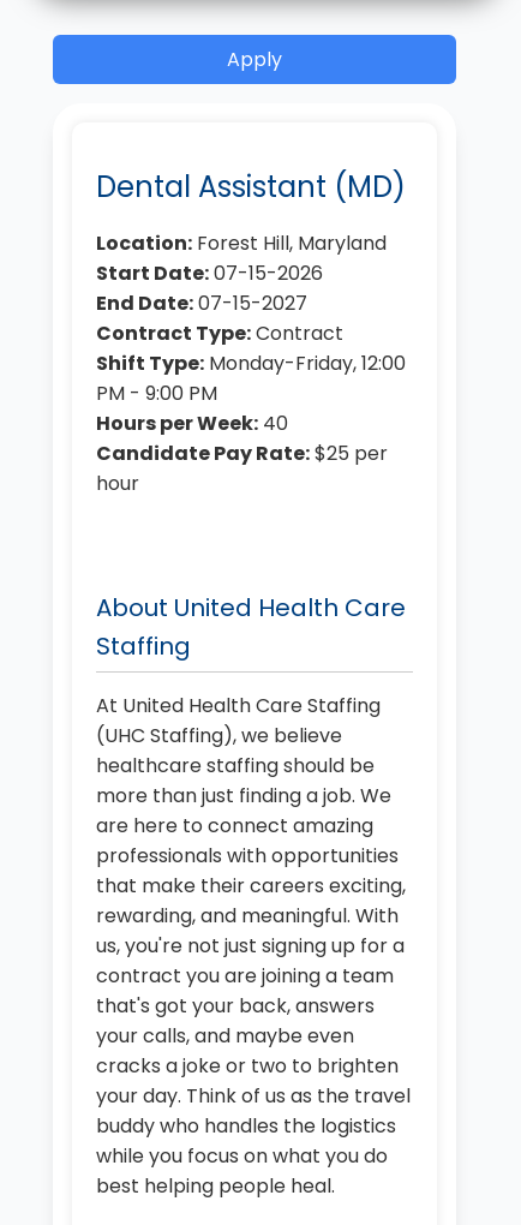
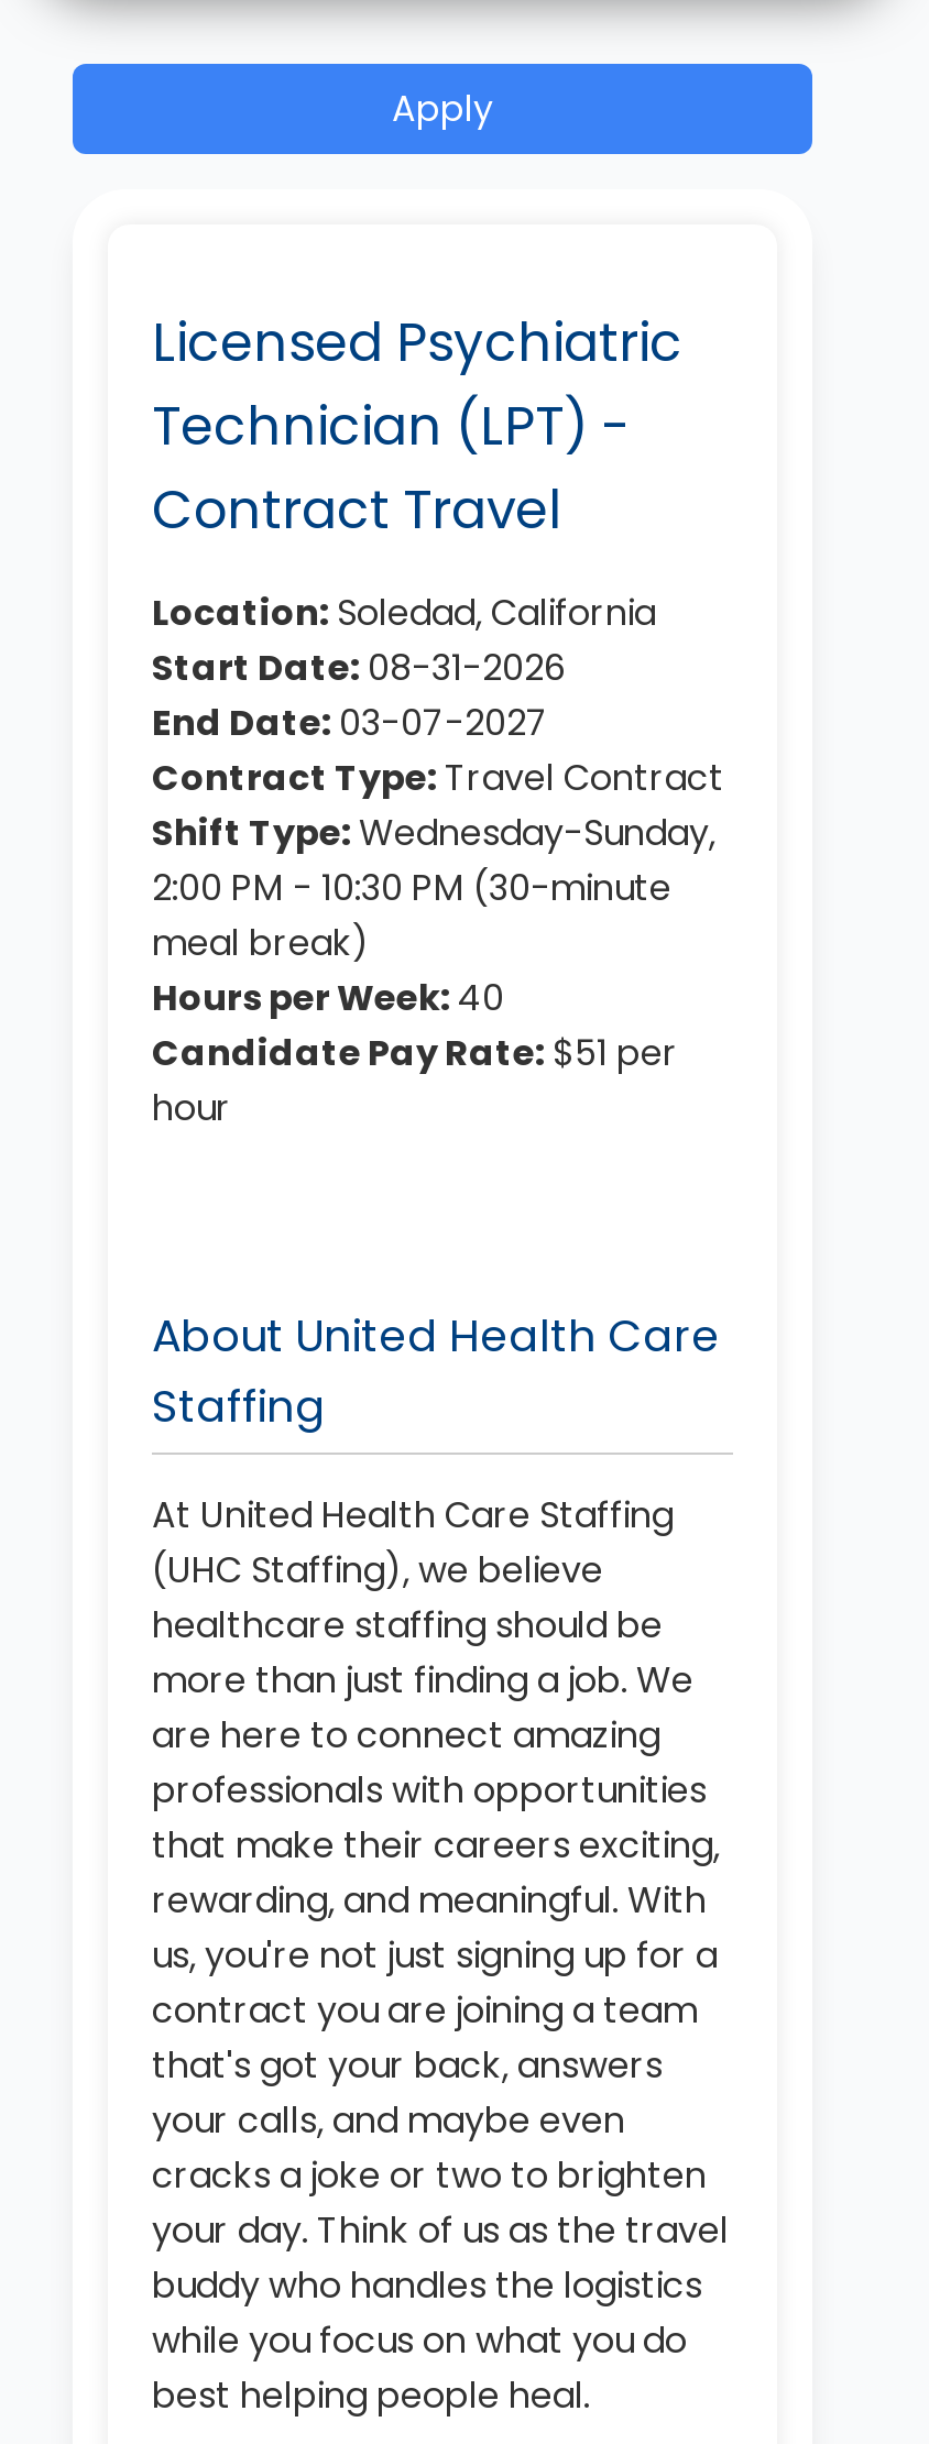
[96,167,406,207] Dental Assistant (MD) -> [152,306,682,546] Licensed Psychiatric | Technician (LPT) - | Contract Travel
[96,229,406,407] Location: Forest Hill, Maryland | Start Date: 07-15-2026 | End Date: 07-15-2027 | Contract Type: Contract | Shift Type: Monday-Friday, 12:00 | PM - 9:00 PM -> [152,588,724,968] Location: Soledad, California | Start Date: 08-31-2026 | End Date: 03-07-2027 | Contract Type: Travel Contract | Shift Type: Wednesday-Sunday, | 2:00 PM - 10:30 PM (30-minute | meal break)
[96,440,388,467] Candidate Pay Rate: $25 per -> [152,1028,678,1078] Candidate Pay Rate: $51 per

